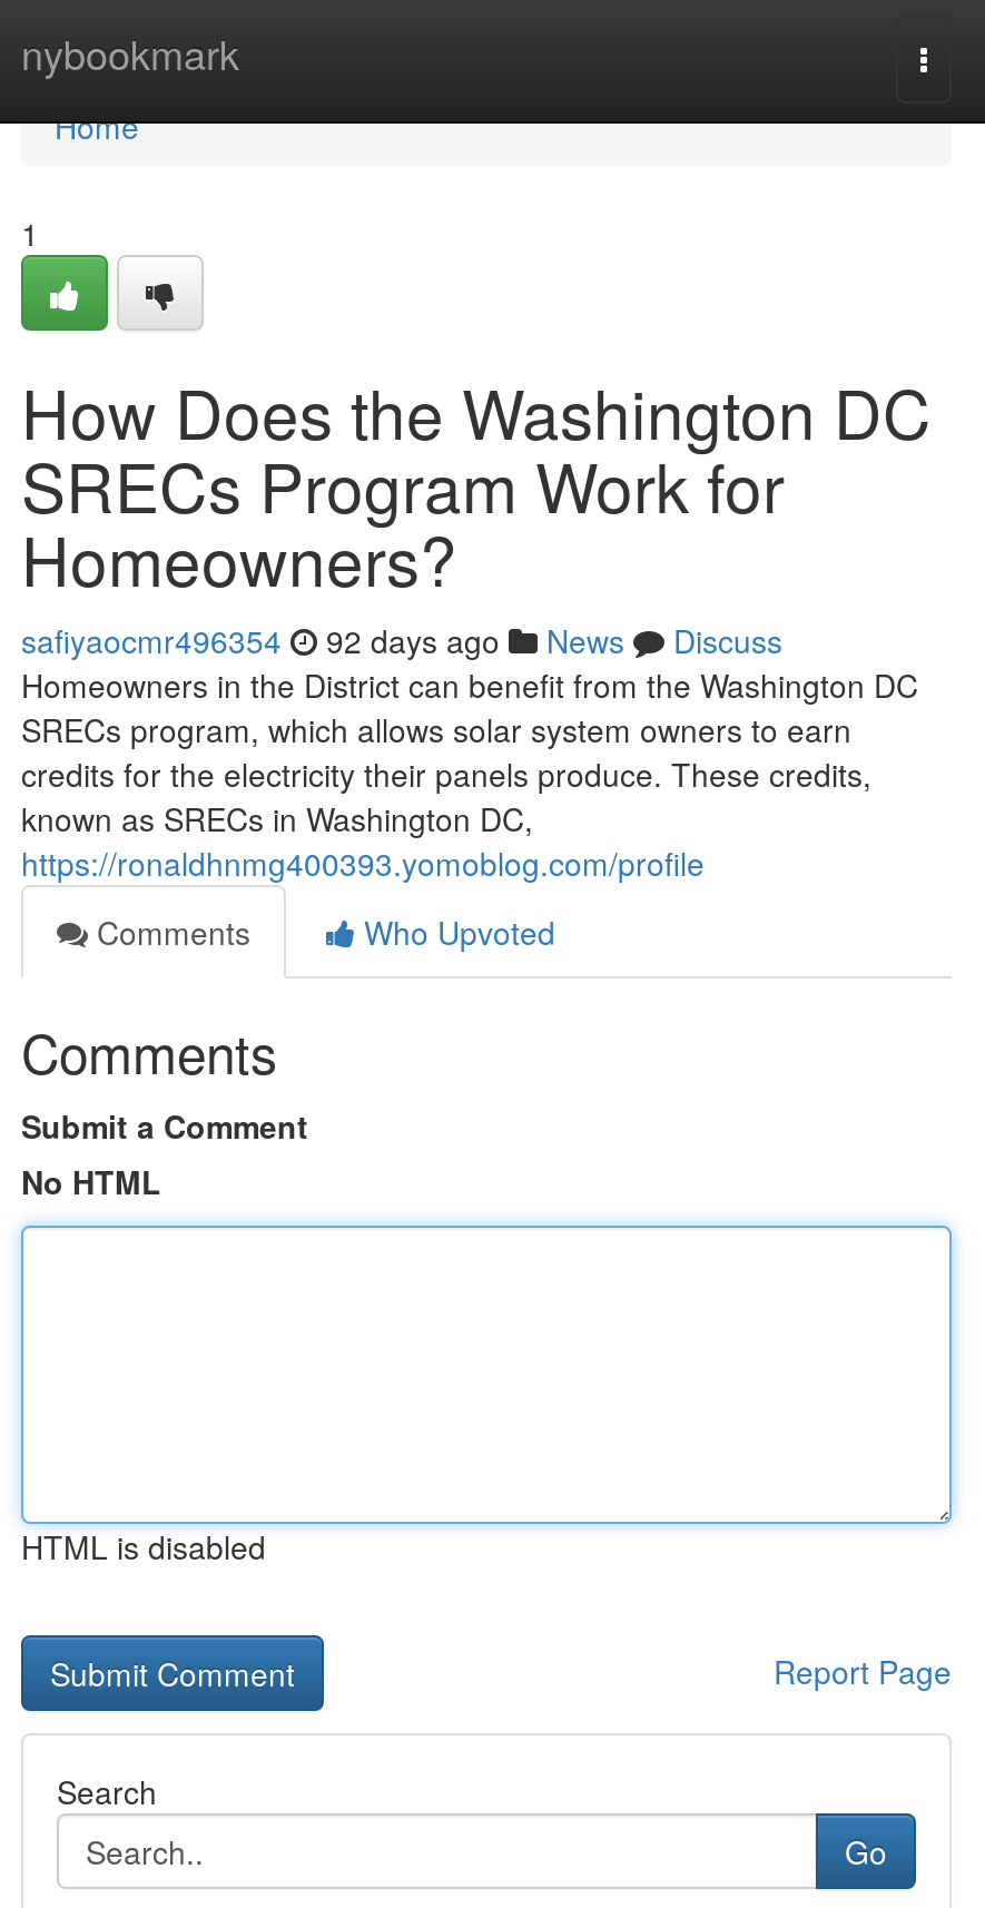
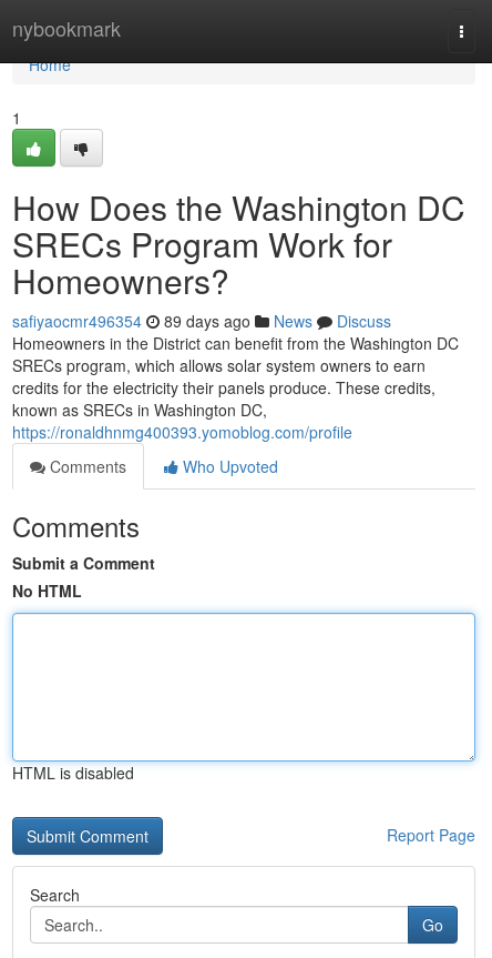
[21,618,782,662] safiyaocmr496354 92 days ago News Discuss -> [12,310,391,332] safiyaocmr496354 89 days ago News Discuss

